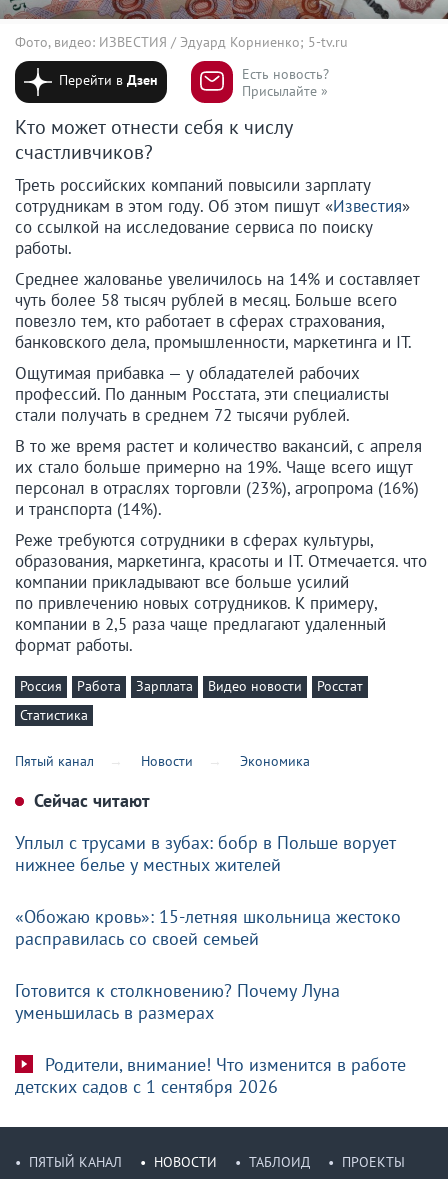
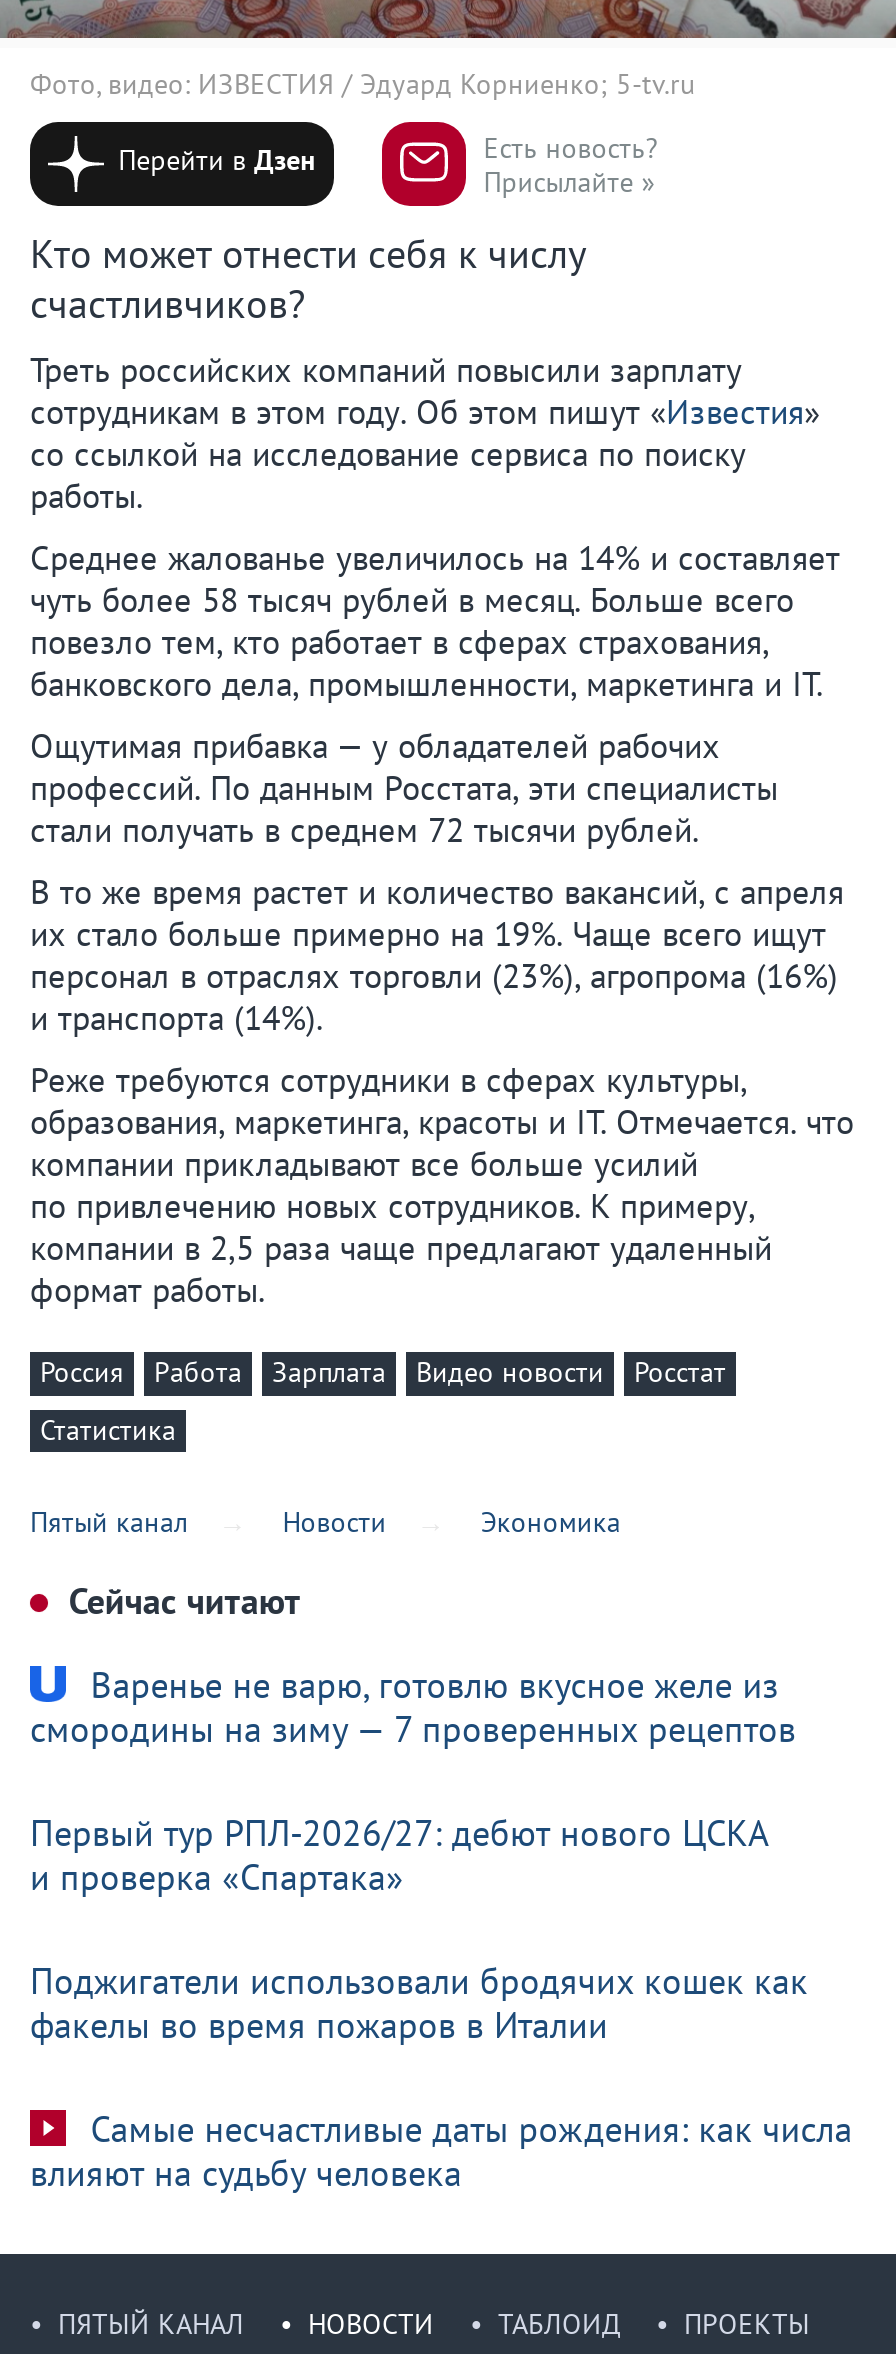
[15,831,396,876] Уплыл с трусами в зубах: бобр в Польше ворует | нижнее белье у местных жителей -> [30,1663,796,1753] Варенье не варю, готовлю вкусное желе из | смородины на зиму — 7 проверенных рецептов
[15,905,401,950] «Обожаю кровь»: 15-летняя школьница жестоко | расправилась со своей семьей -> [30,1811,770,1901] Первый тур РПЛ-2026/27: дебют нового ЦСКА | и проверка «Спартака»
[15,979,340,1024] Готовится к столкновению? Почему Луна | уменьшилась в размерах -> [30,1959,808,2049] Поджигатели использовали бродячих кошек как | факелы во время пожаров в Италии
[15,1053,406,1098] Родители, внимание! Что изменится в работе | детских садов с 1 сентября 2026 -> [30,2107,852,2197] Самые несчастливые даты рождения: как числа | влияют на судьбу человека

